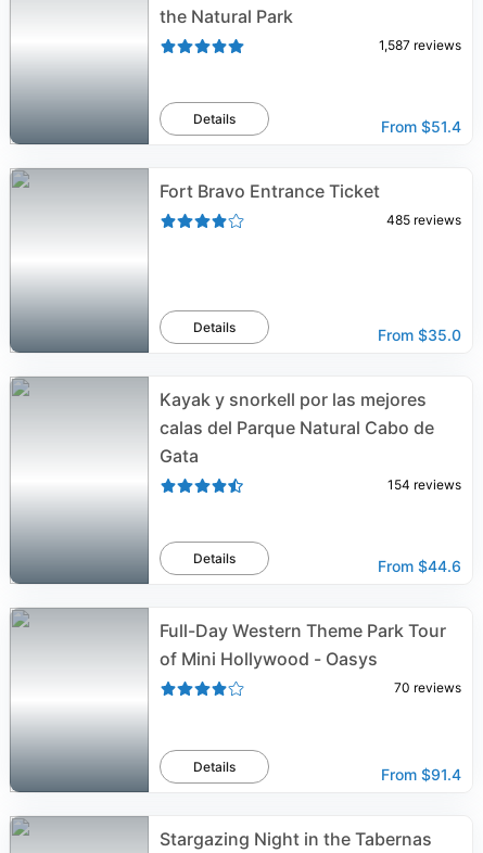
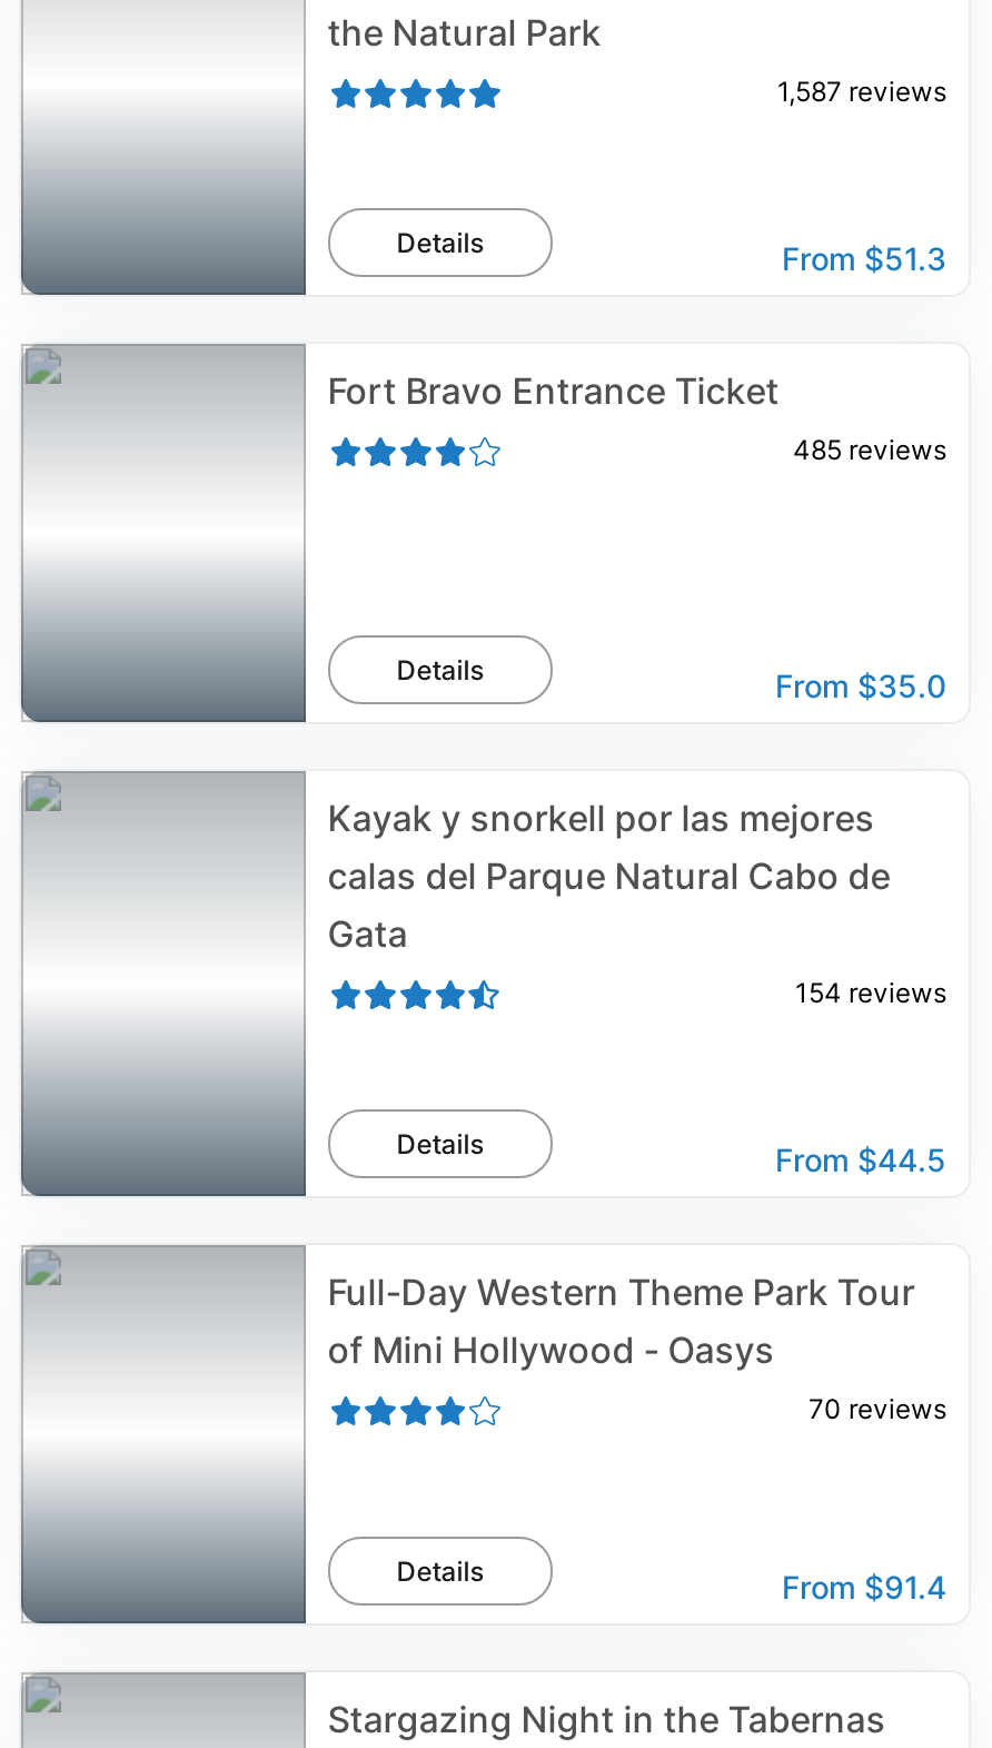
[381,117,461,136] From $51.4 -> [782,239,946,277] From $51.3
[378,557,461,575] From $44.6 -> [775,1140,946,1178] From $44.5

